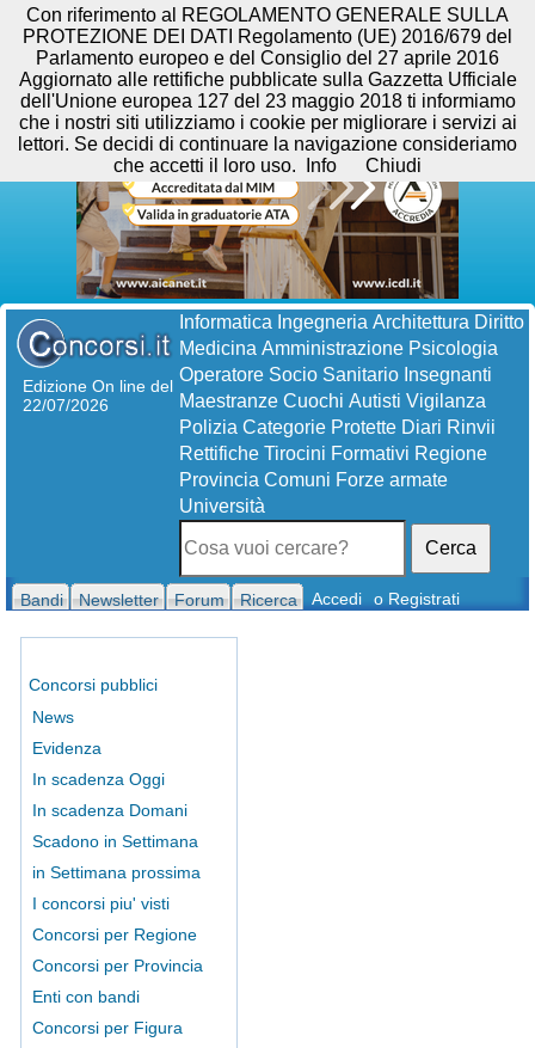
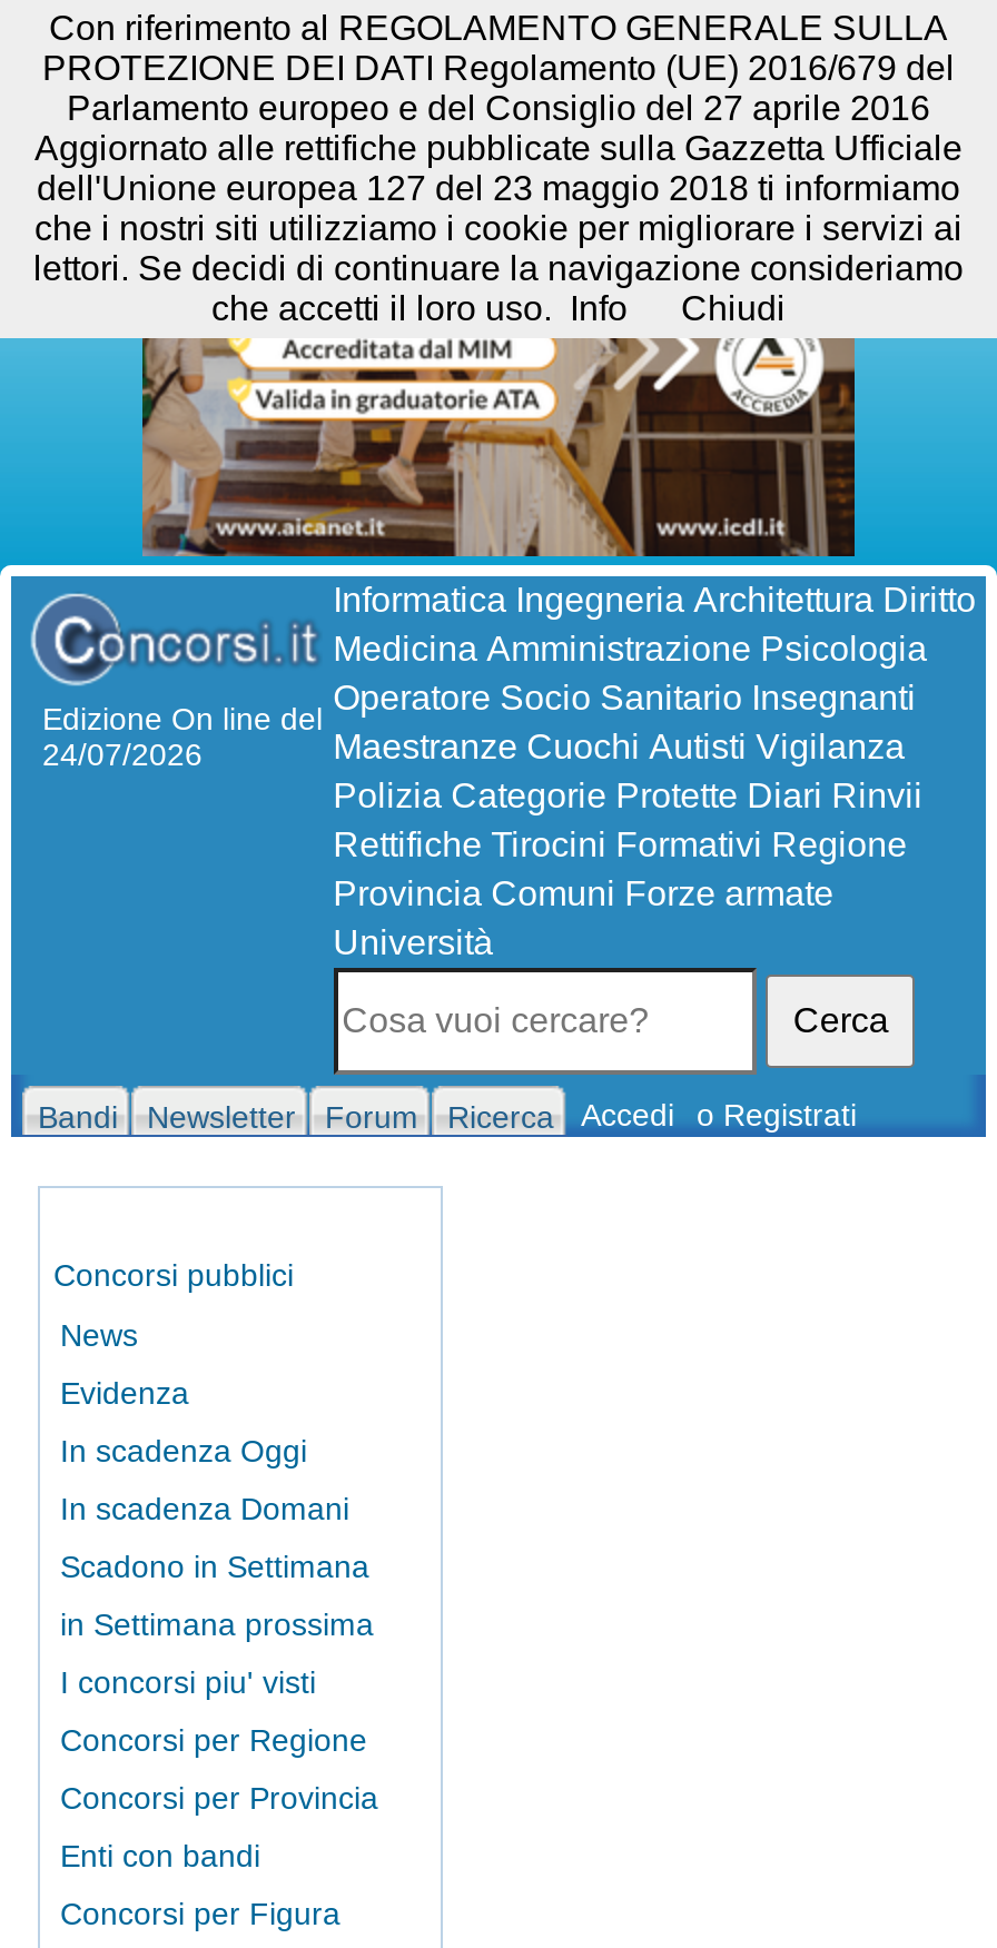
[23,396,109,415] 22/07/2026 -> [42,736,203,772] 24/07/2026

